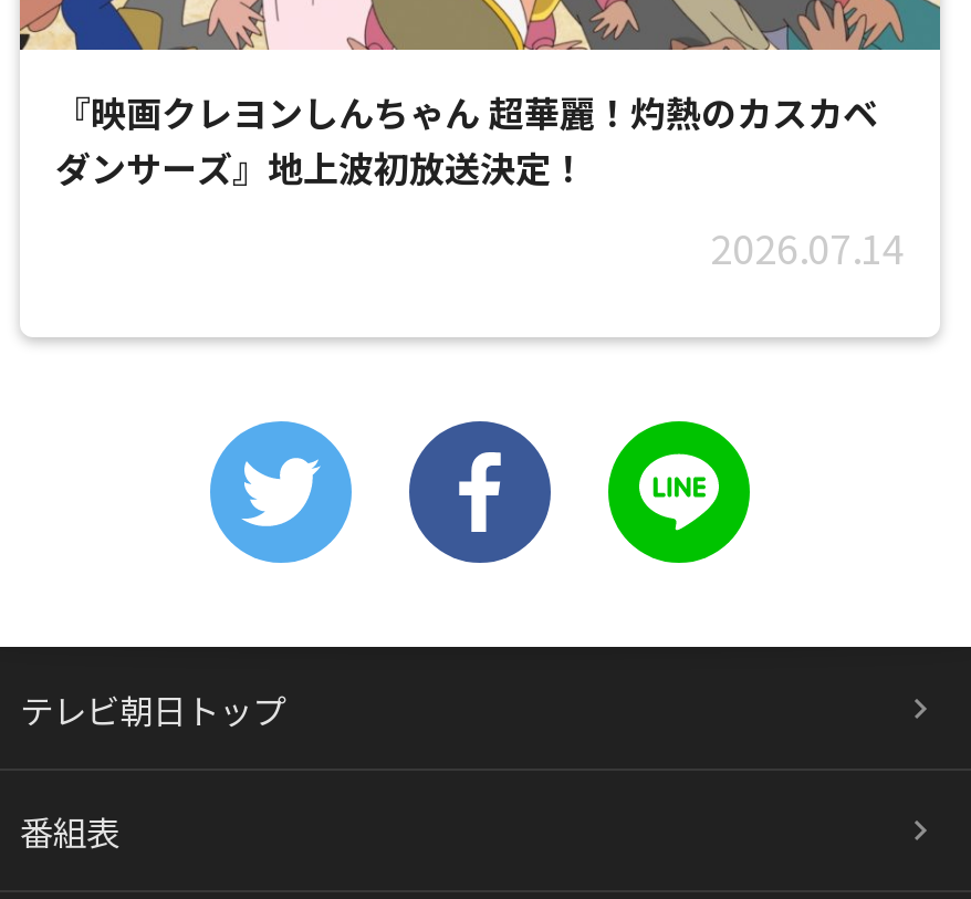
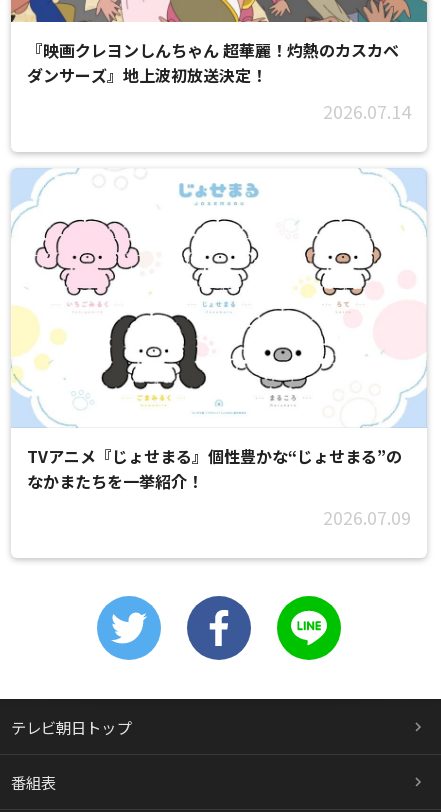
none -> [11,167,427,530] [image] | TVアニメ『じょせまる』個性豊かな“じょせまる”の | なかまたちを一挙紹介！ | 2026.07.09

